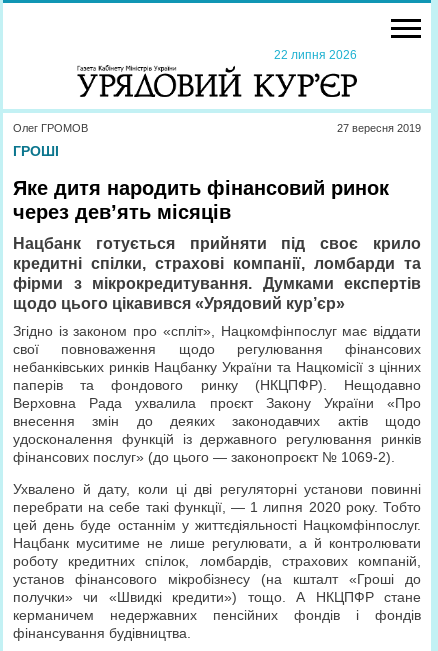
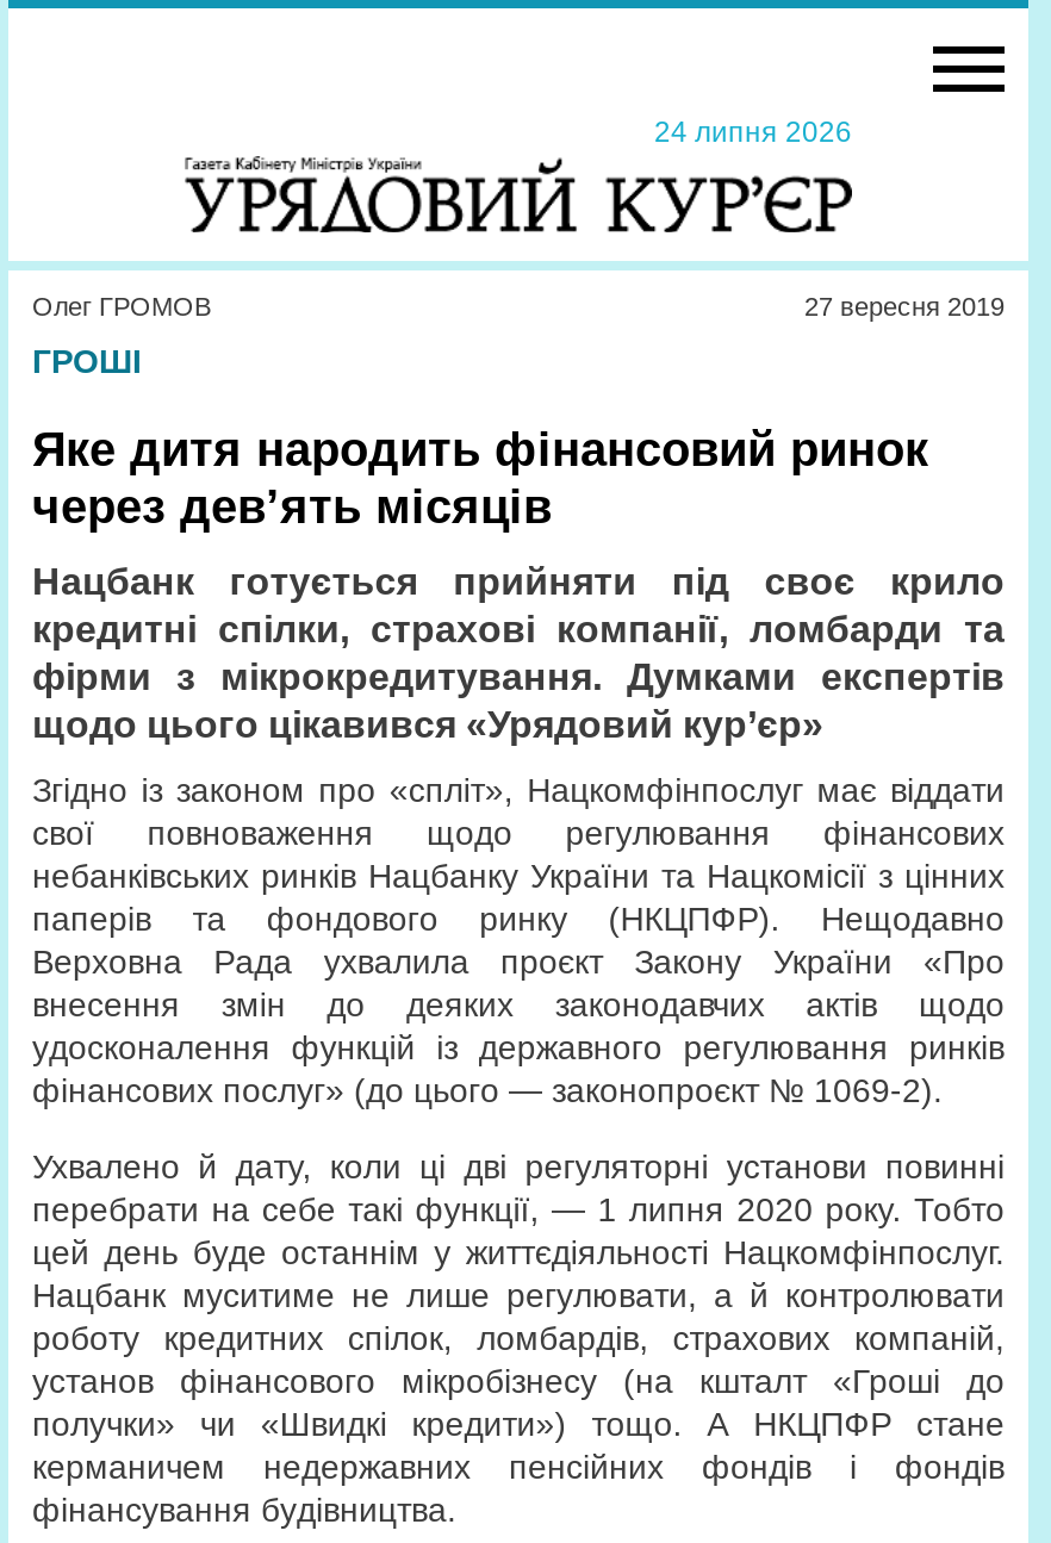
[268,48,357,62] 22 липня 2026 -> [640,116,852,149] 24 липня 2026

